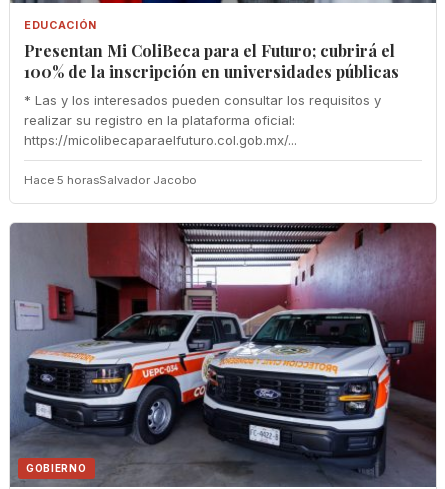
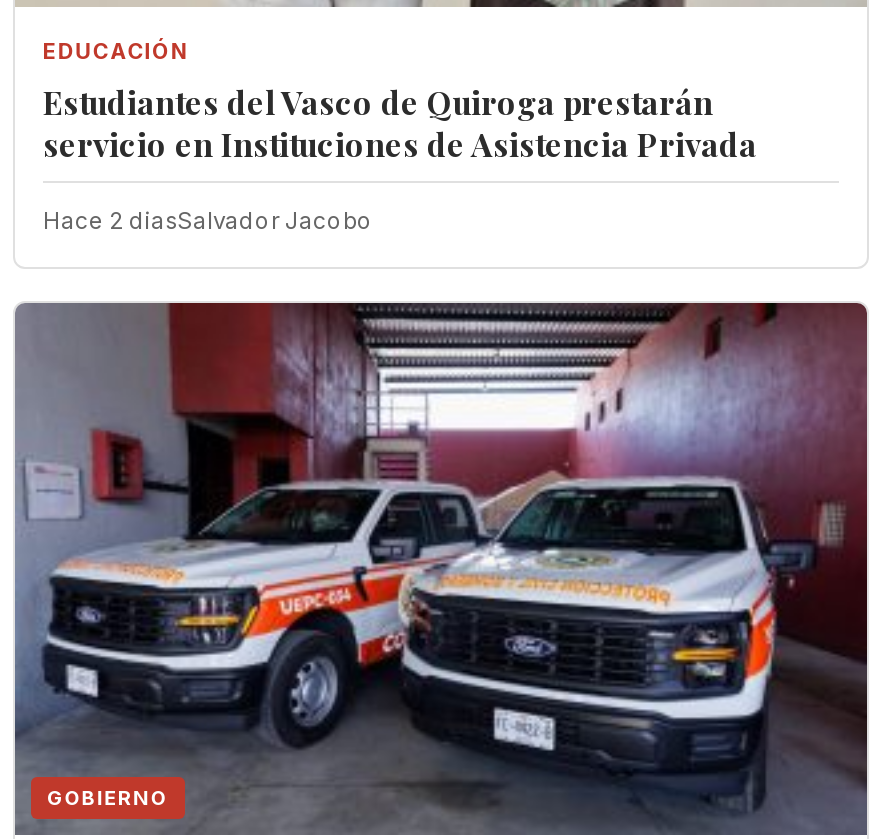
[24,40,399,187] Presentan Mi ColiBeca para el Futuro; cubrirá el | 100% de la inscripción en universidades públicas | * Las y los interesados pueden consultar los requisitos y | realizar su registro en la plataforma oficial: | https://micolibecaparaelfuturo.col.gob.mx/... | Hace 5 horasSalvador Jacobo -> [43,81,757,235] Estudiantes del Vasco de Quiroga prestarán | servicio en Instituciones de Asistencia Privada | Hace 2 diasSalvador Jacobo

